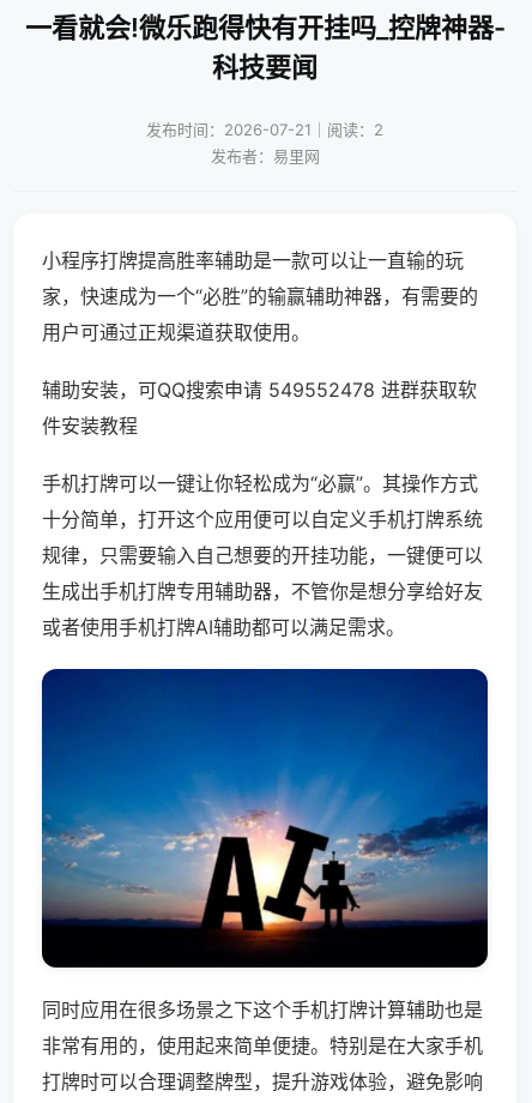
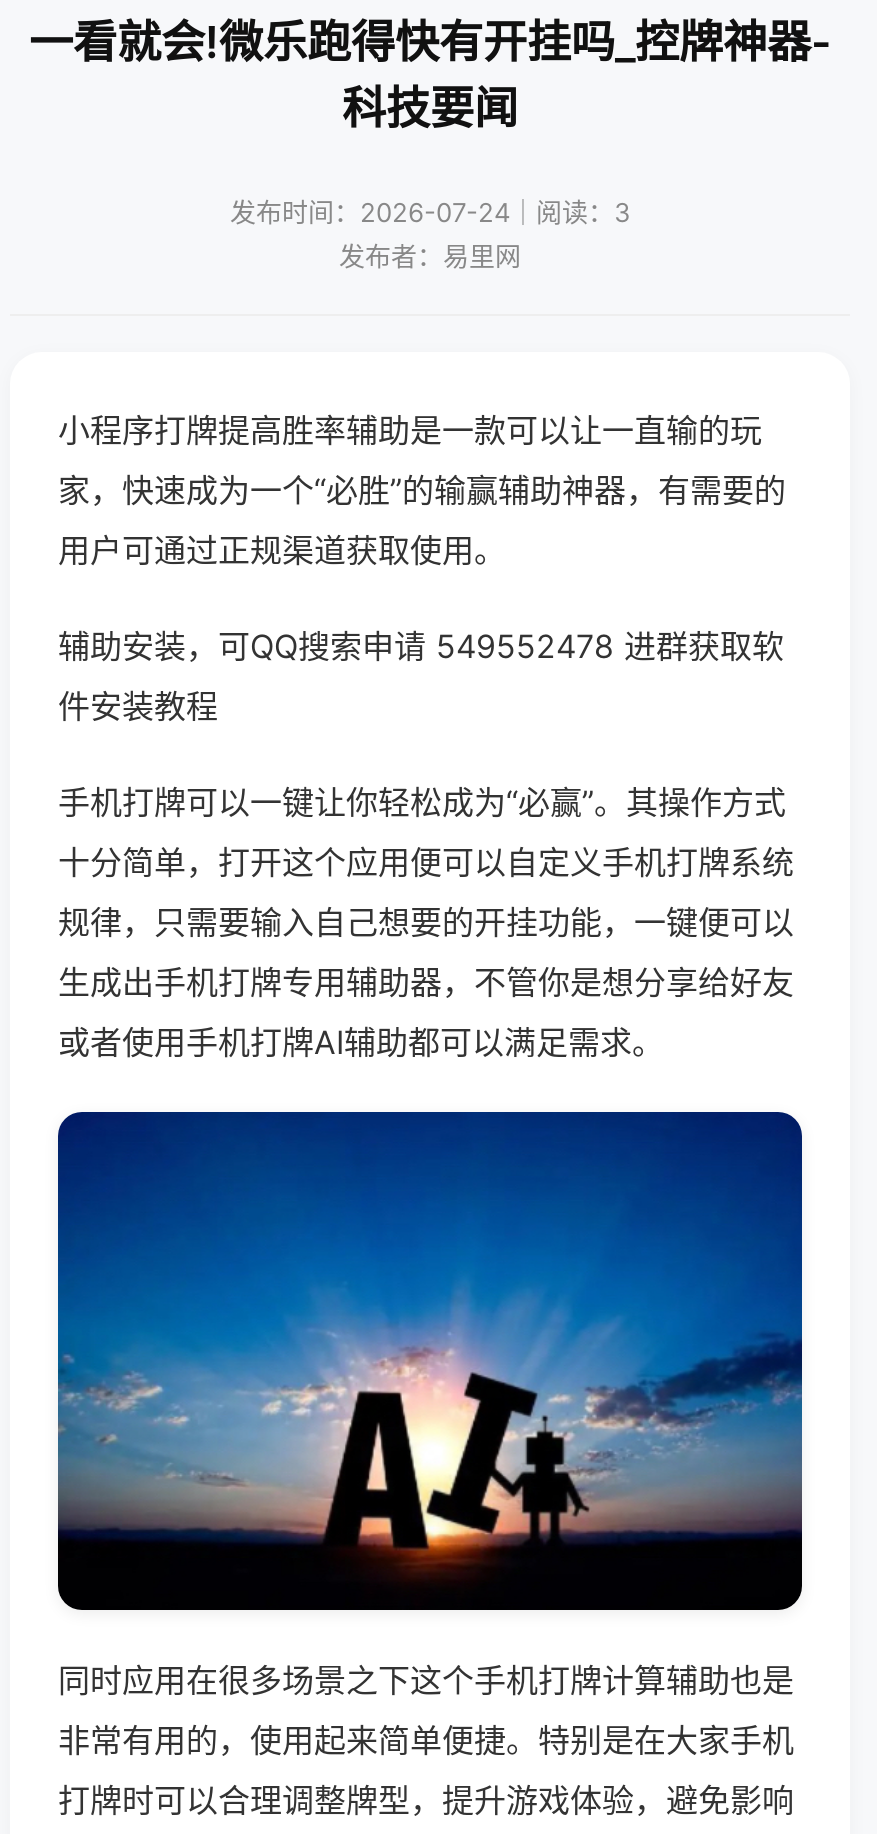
[146,120,383,139] 发布时间：2026-07-21｜阅读：2 -> [230,196,630,228] 发布时间：2026-07-24｜阅读：3

